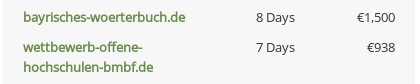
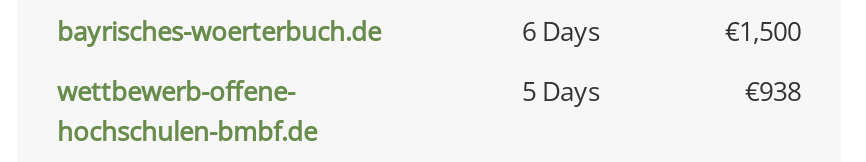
[255,7,294,25] 8 Days -> [522,12,600,48] 6 Days
[255,37,294,55] 7 Days -> [522,72,600,108] 5 Days

